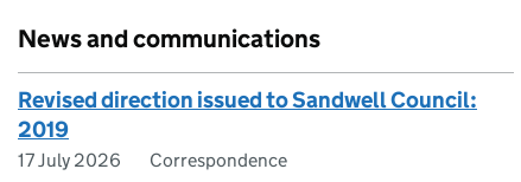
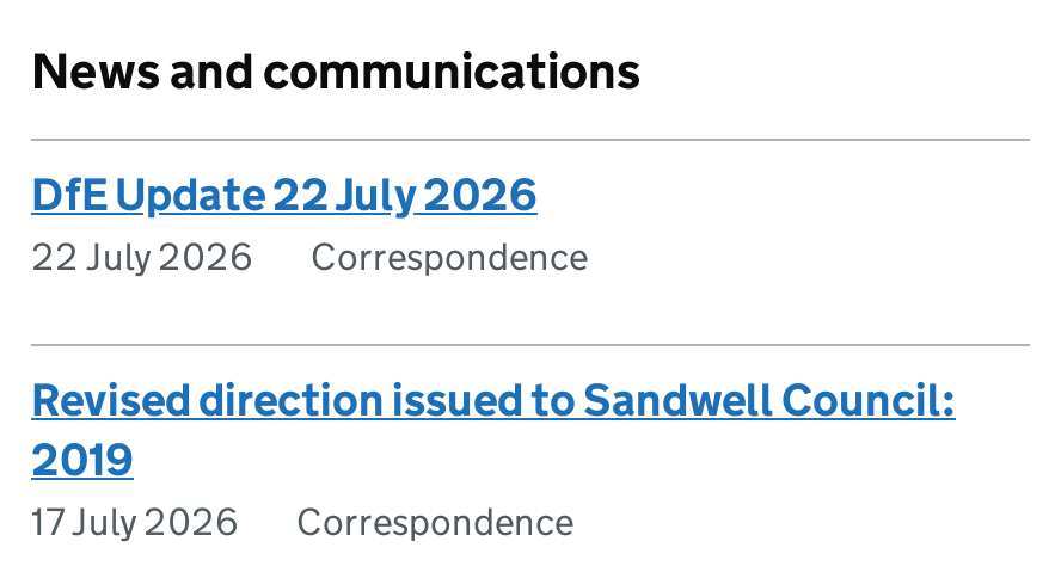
none -> [31,167,588,279] DfE Update 22 July 2026 | 22 July 2026 | Correspondence

